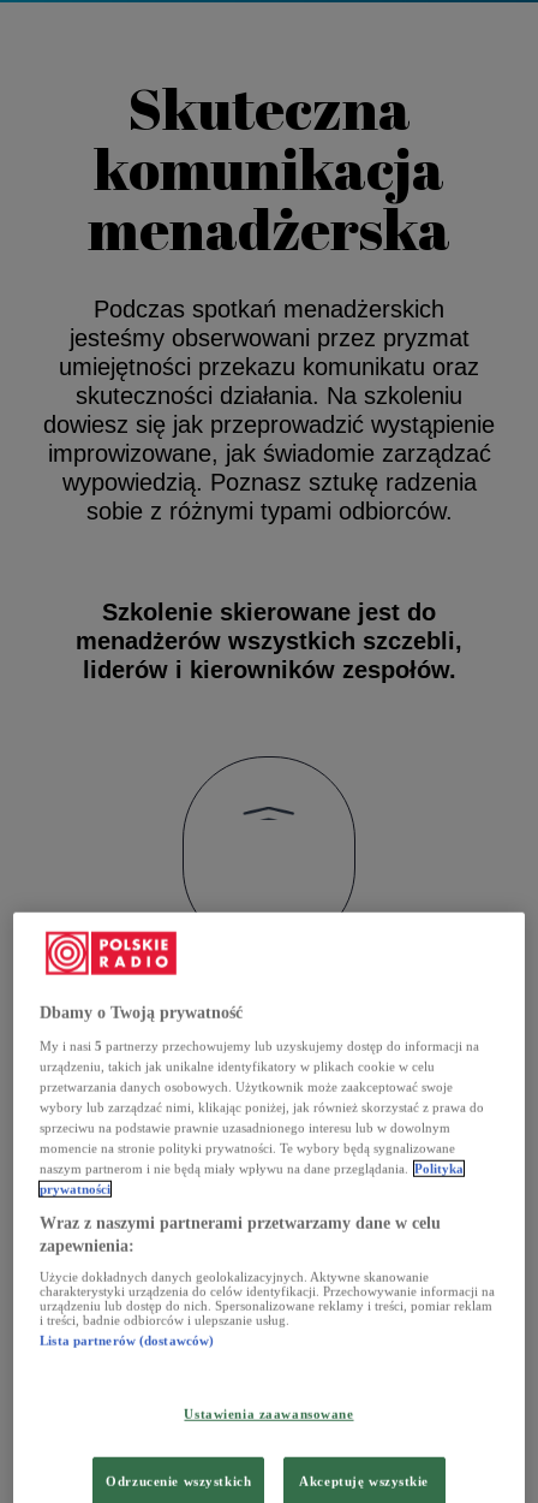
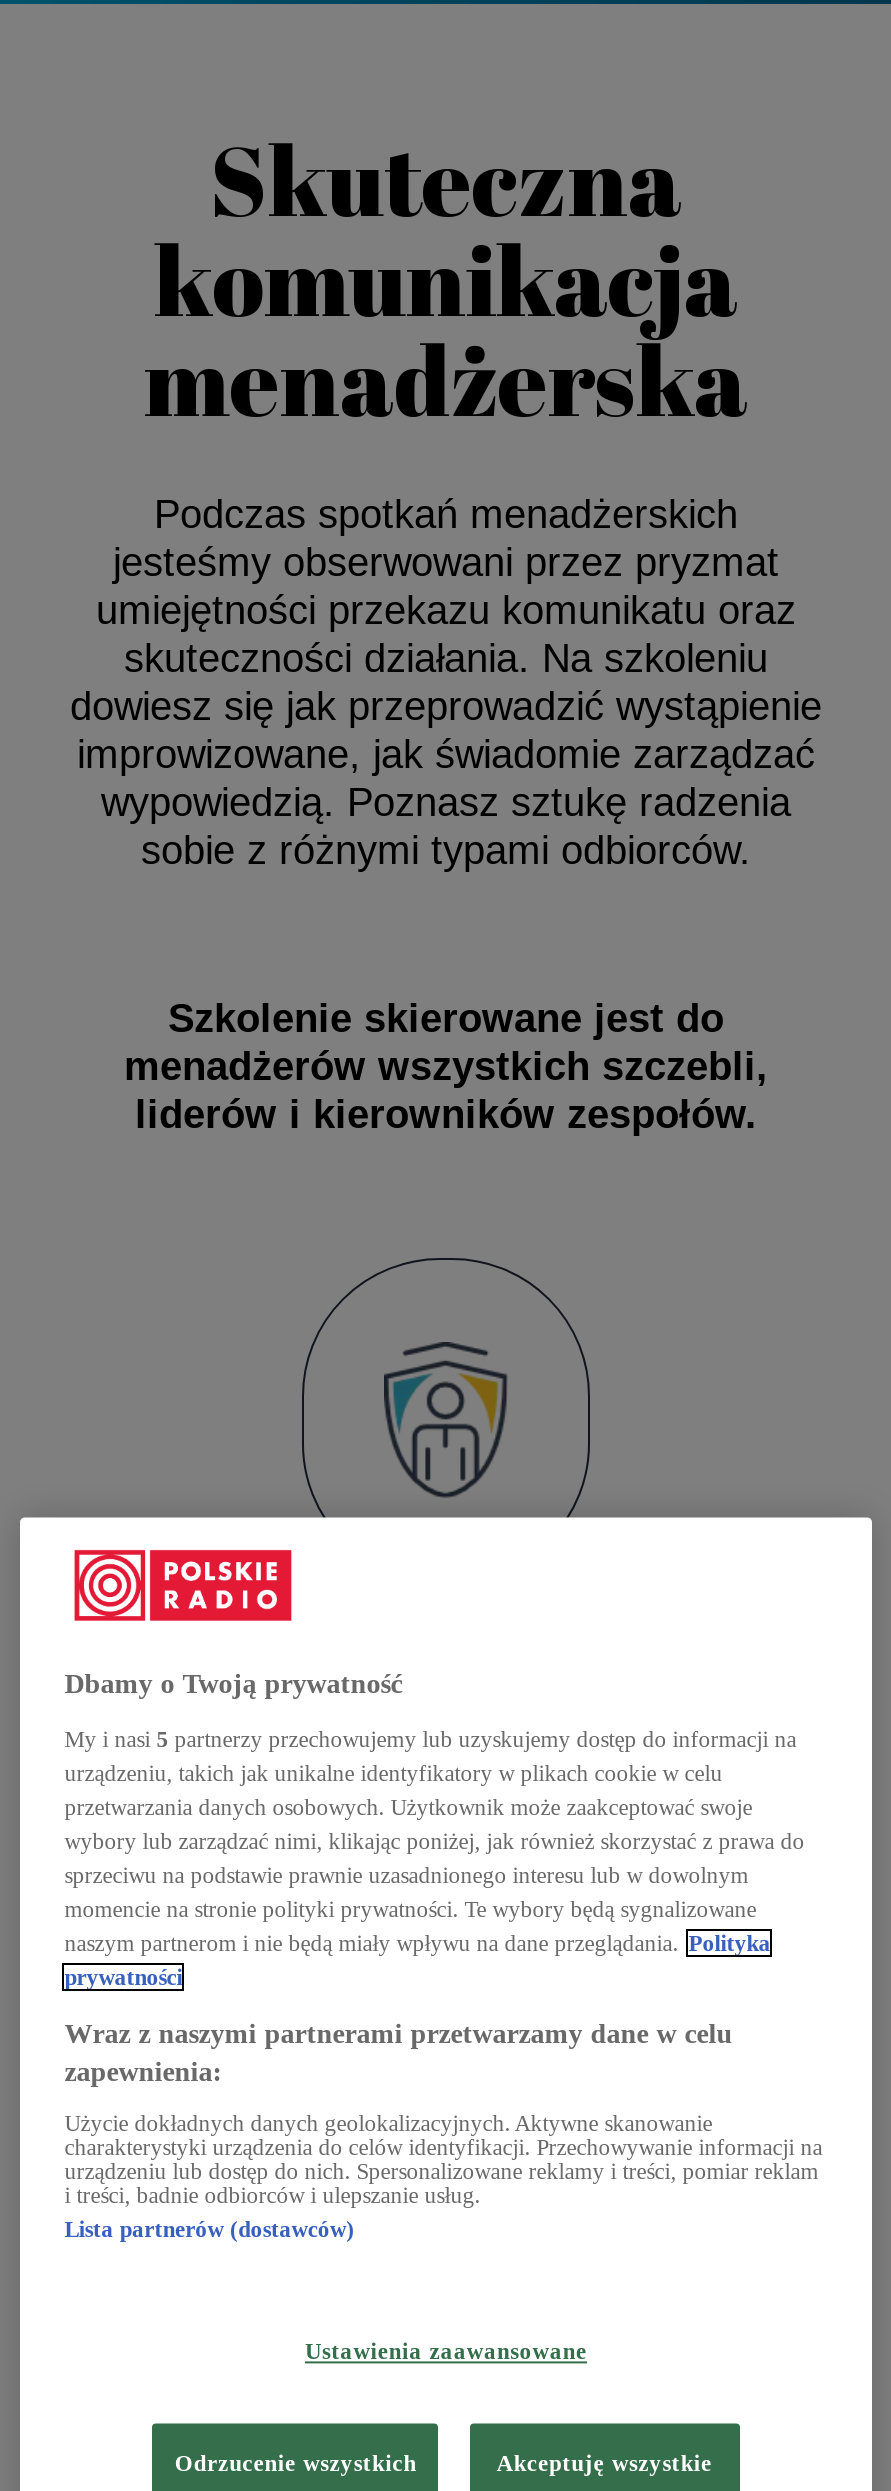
none -> [384,1364,508,1498] [image]

